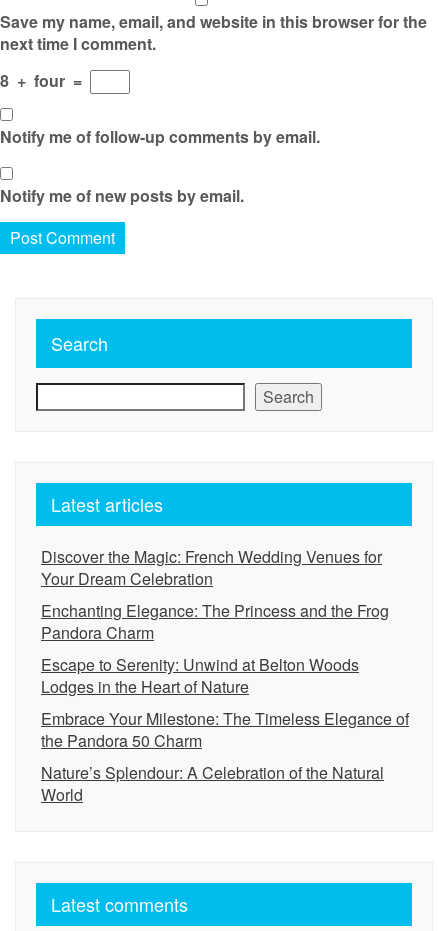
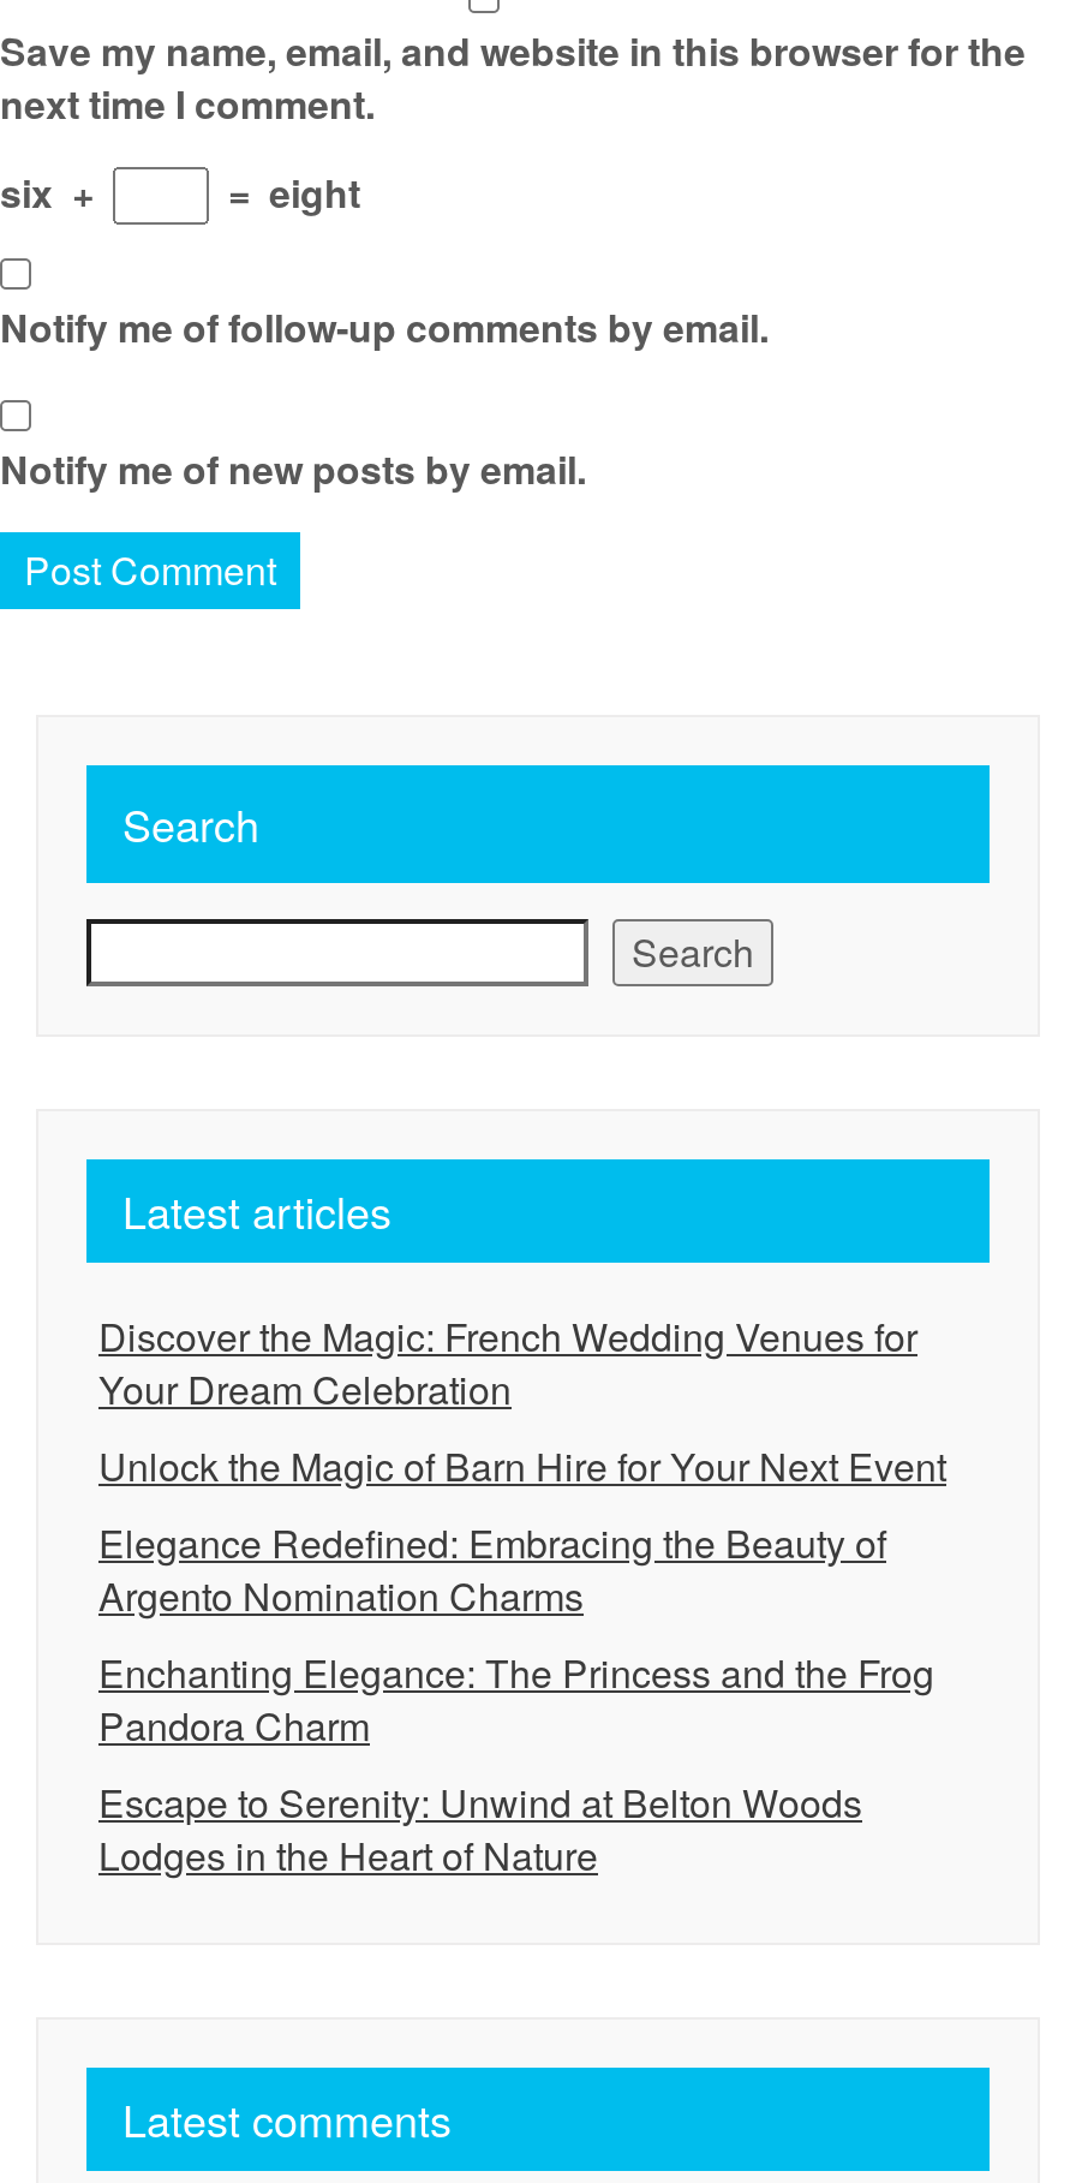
[0,69,86,92] 8 + four = -> [0,165,360,220] six + | = eight
none -> [98,1438,946,1623] Unlock the Magic of Barn Hire for Your Next Event | Elegance Redefined: Embracing the Beauty of | Argento Nomination Charms
moved [41,599,389,698] -> [98,1645,934,1883]: Enchanting Elegance: The Princess and the Frog | Pandora Charm | Escape to Serenity: Unwind at Belton Woods | Lodges in the Heart of Nature
[41,707,409,806] Embrace Your Milestone: The Timeless Elegance of | the Pandora 50 Charm | Nature’s Splendour: A Celebration of the Natural | World -> none

